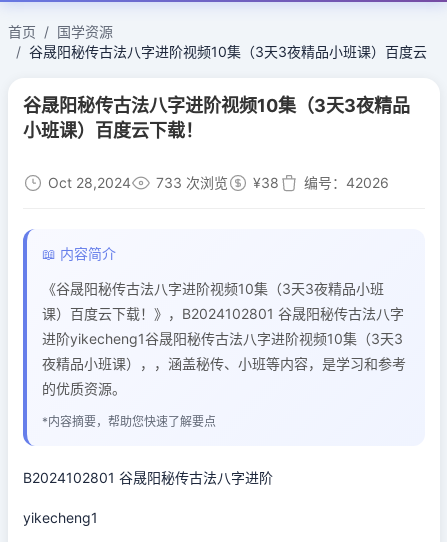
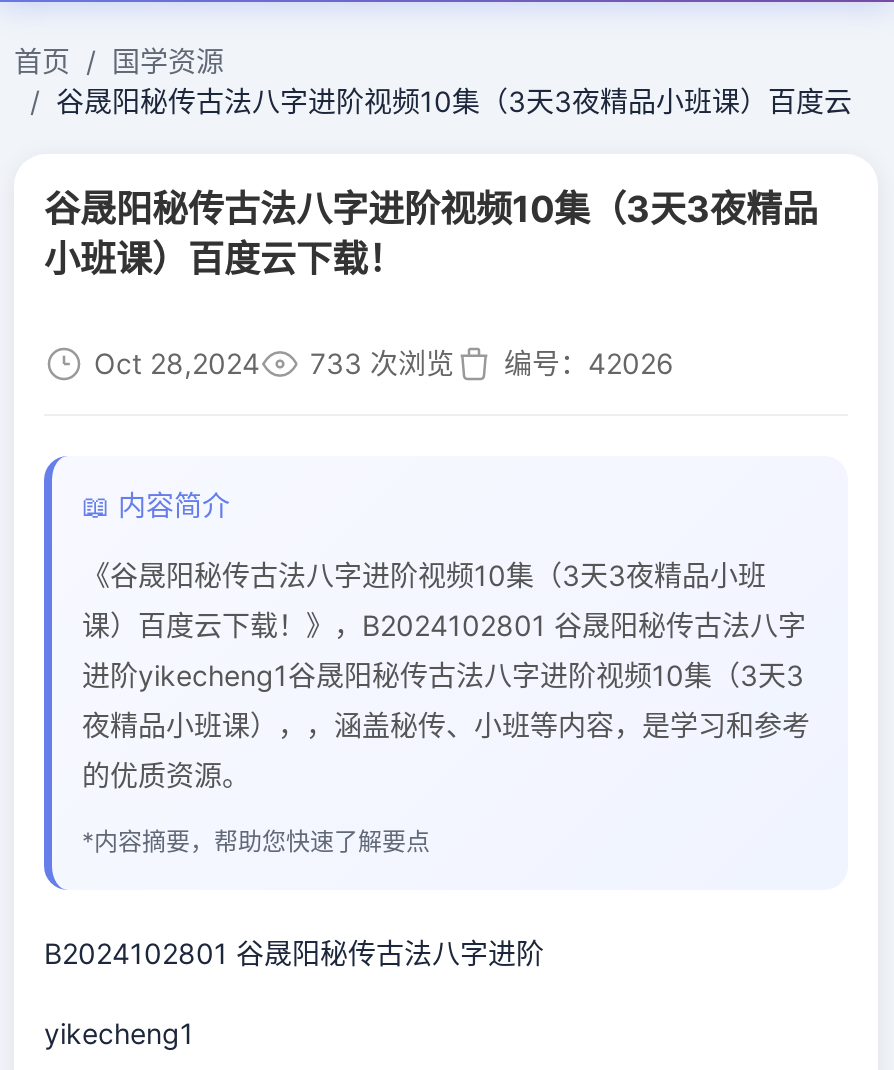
[253,174,279,191] ¥38 -> none

